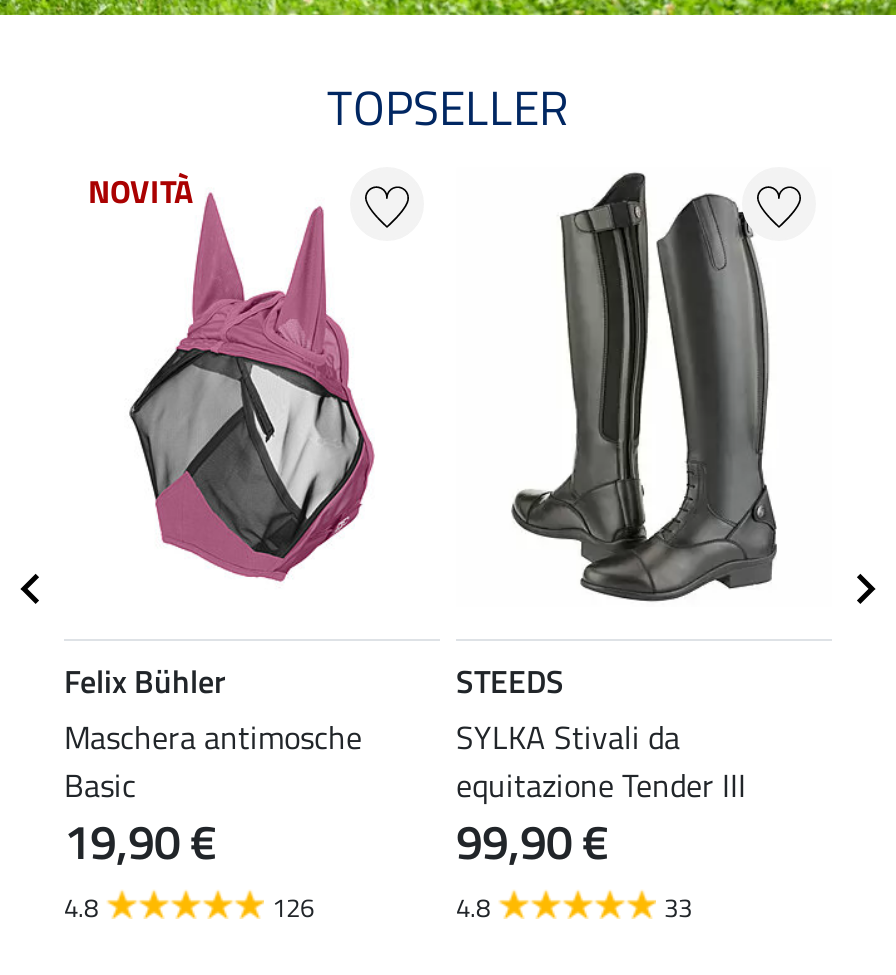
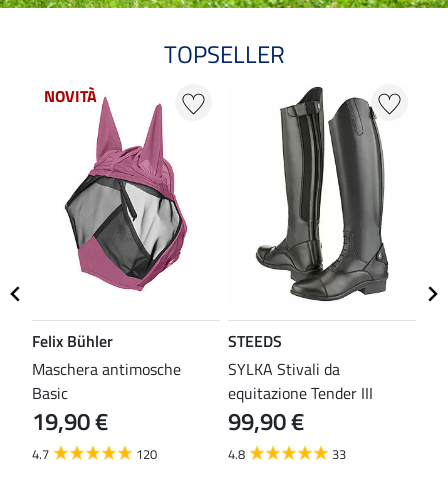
[64,887,98,927] 4.8 -> [32,443,49,463] 4.7
[272,887,314,927] 126 -> [136,443,157,463] 120

